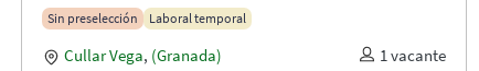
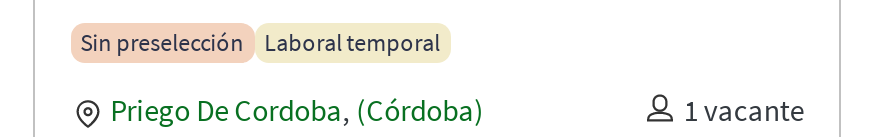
[64,45,221,65] Cullar Vega, (Granada) -> [110,91,484,129] Priego De Cordoba, (Córdoba)

